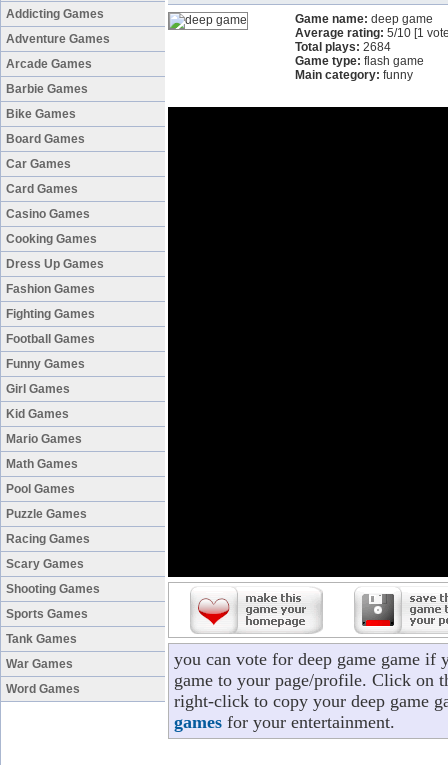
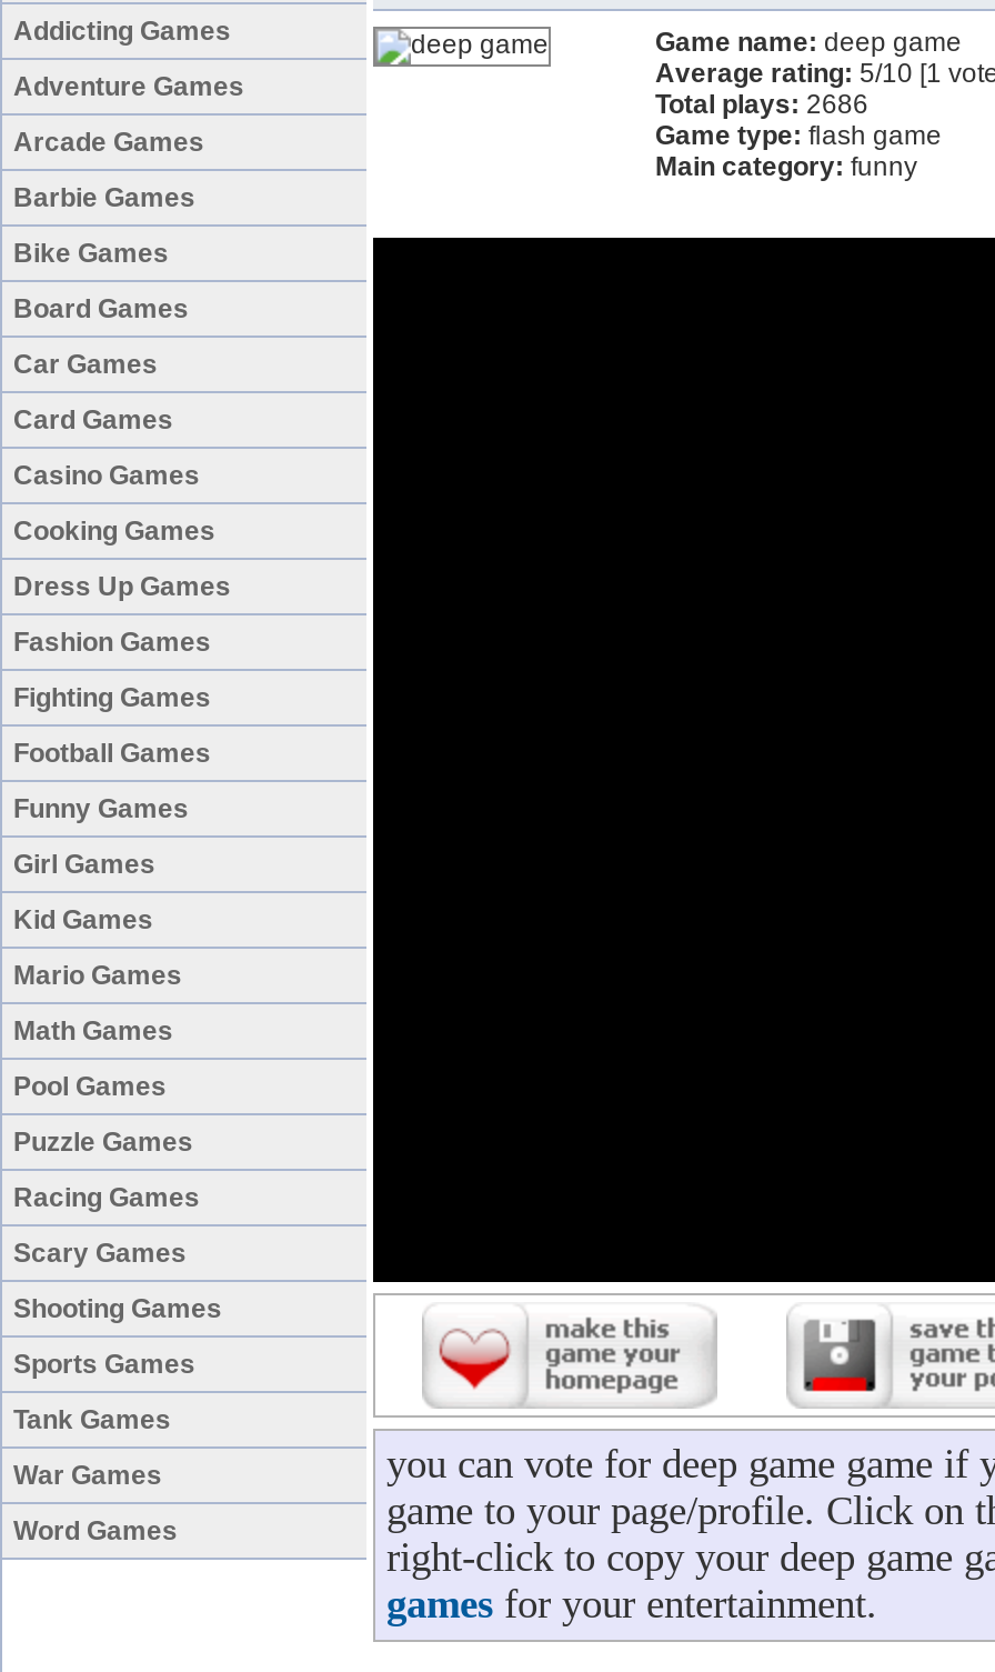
[295,40,391,54] Total plays: 2684 -> [655,89,868,120] Total plays: 2686

